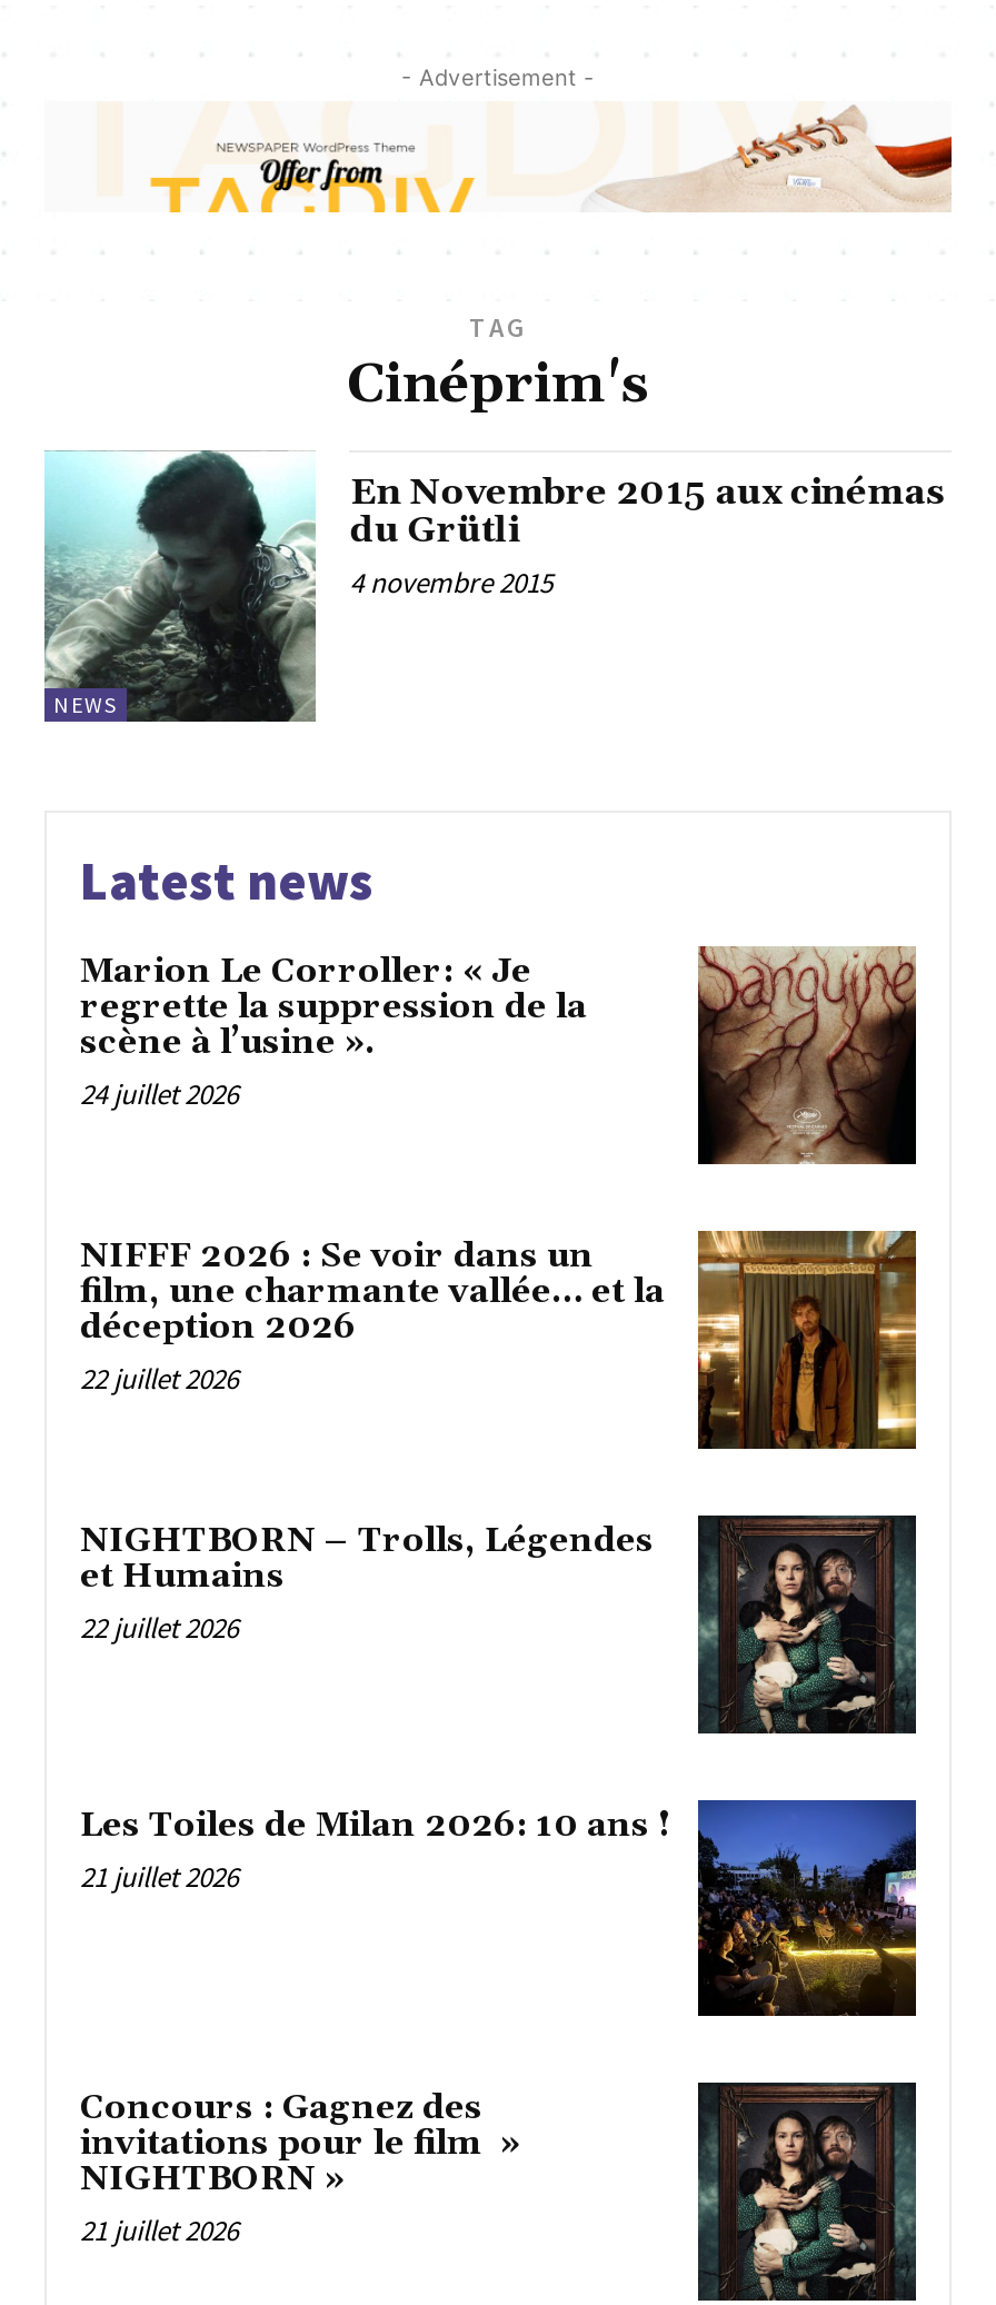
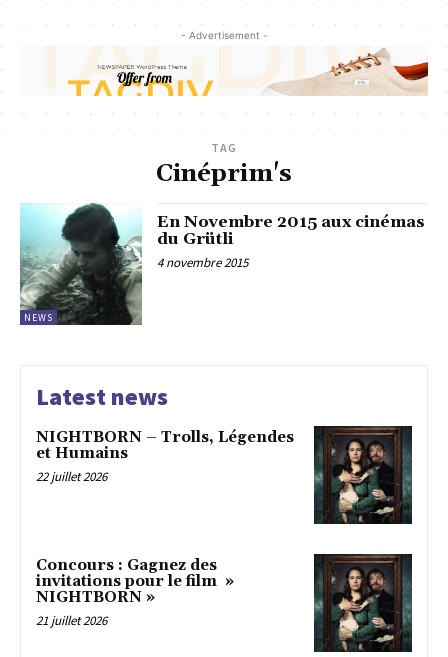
[80,952,587,1114] Marion Le Corroller: « Je | regrette la suppression de la | scène à l’usine ». | 24 juillet 2026 -> none
[696,944,918,1166] [image] -> none
[80,1229,918,1451] [image] | NIFFF 2026 : Se voir dans un | film, une charmante vallée… et la | déception 2026 | 22 juillet 2026 -> none
[80,1798,918,2014] [image] | Les Toiles de Milan 2026: 10 ans ! | 21 juillet 2026 -> none

